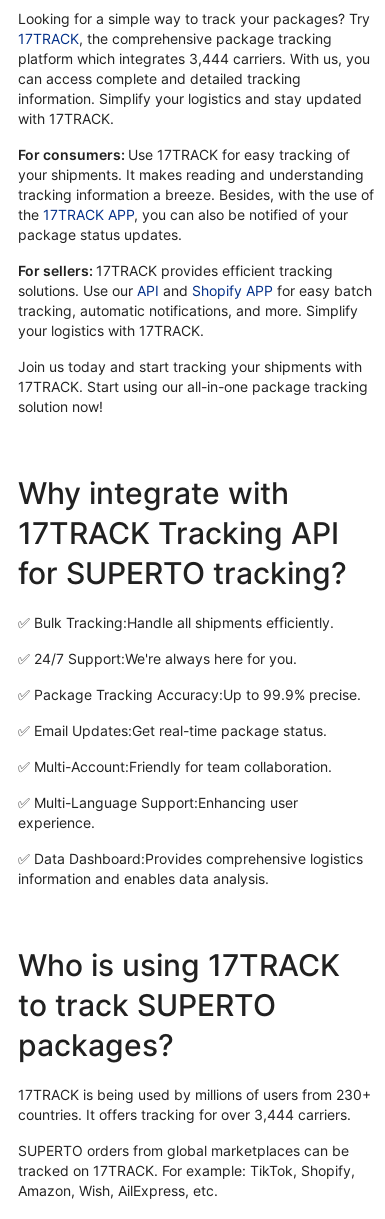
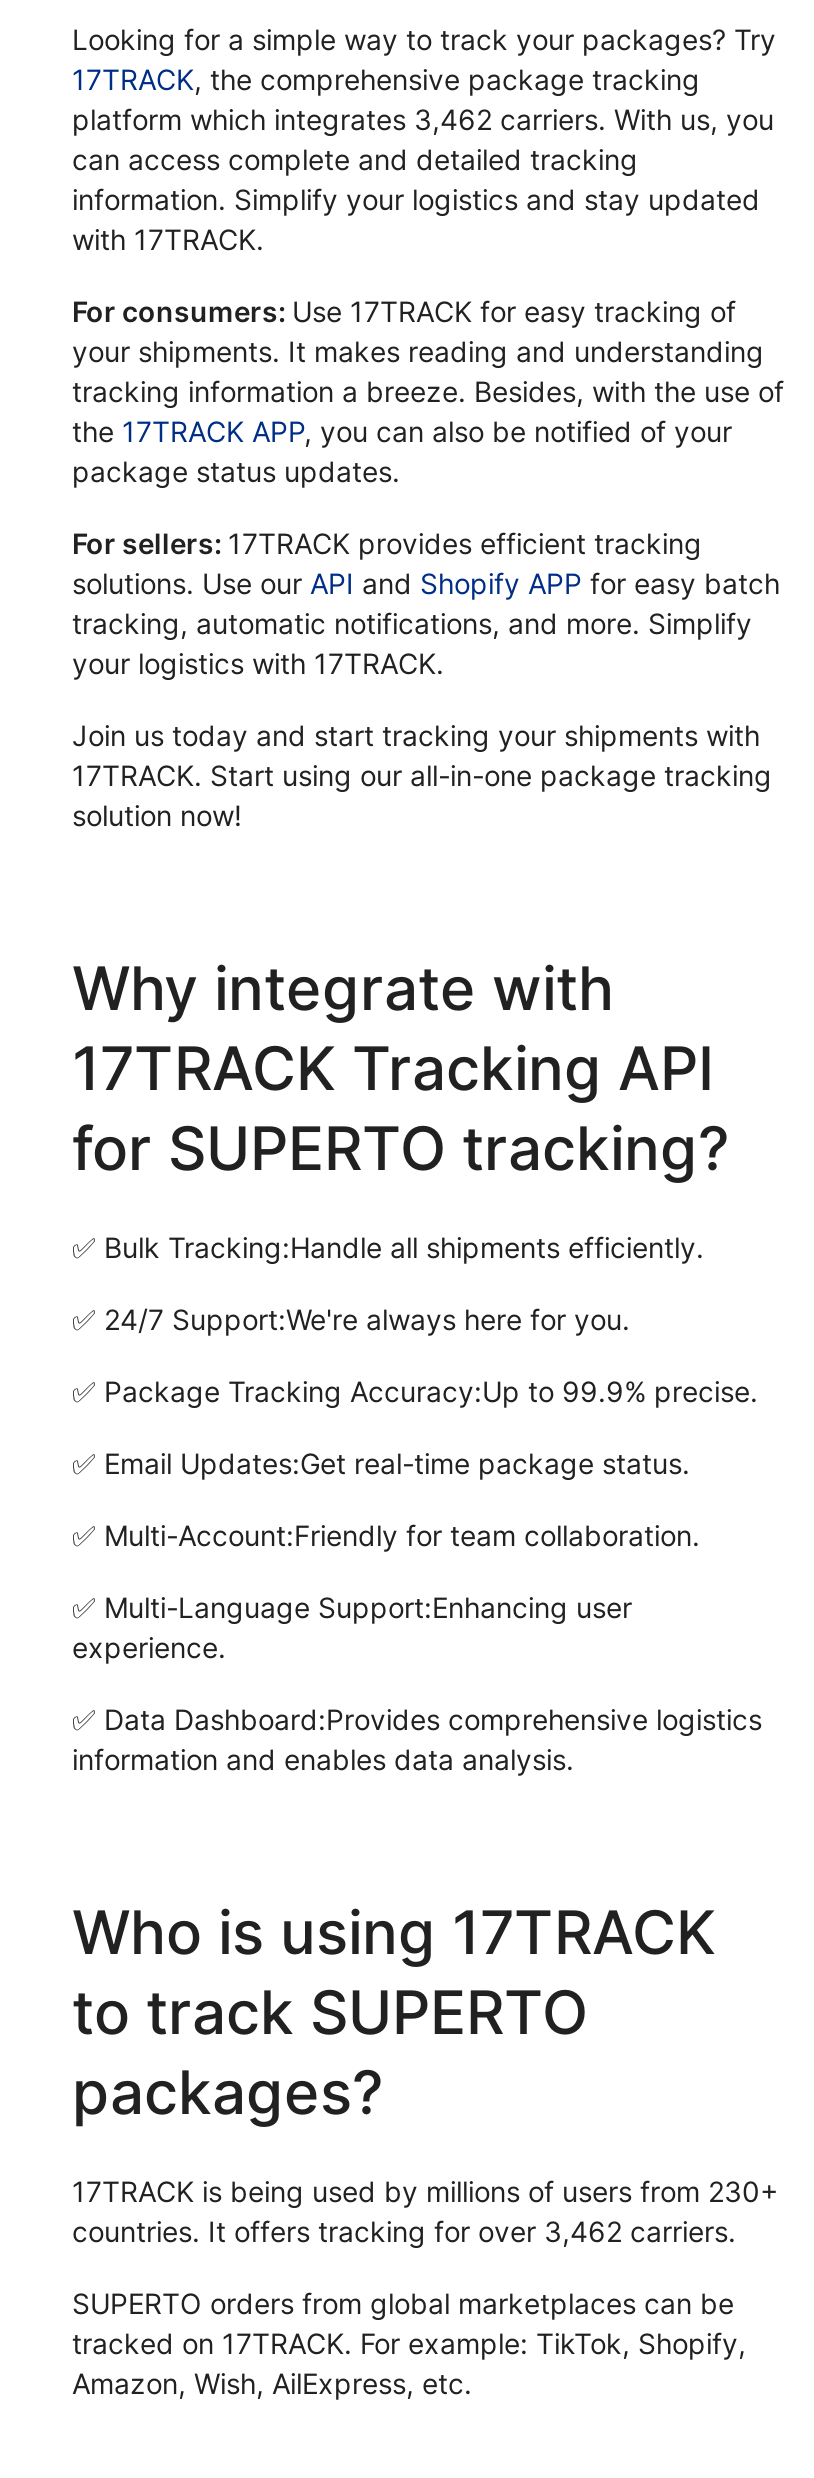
[18,50,370,67] platform which integrates 3,444 carriers. With us, you -> [72,103,774,137] platform which integrates 3,462 carriers. With us, you
[18,1106,351,1123] countries. It offers tracking for over 3,444 carriers. -> [72,2215,736,2249] countries. It offers tracking for over 3,462 carriers.

